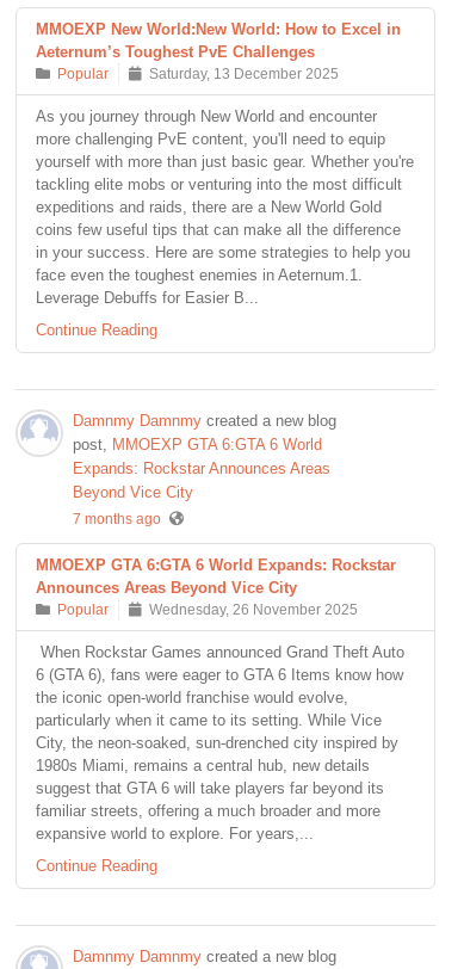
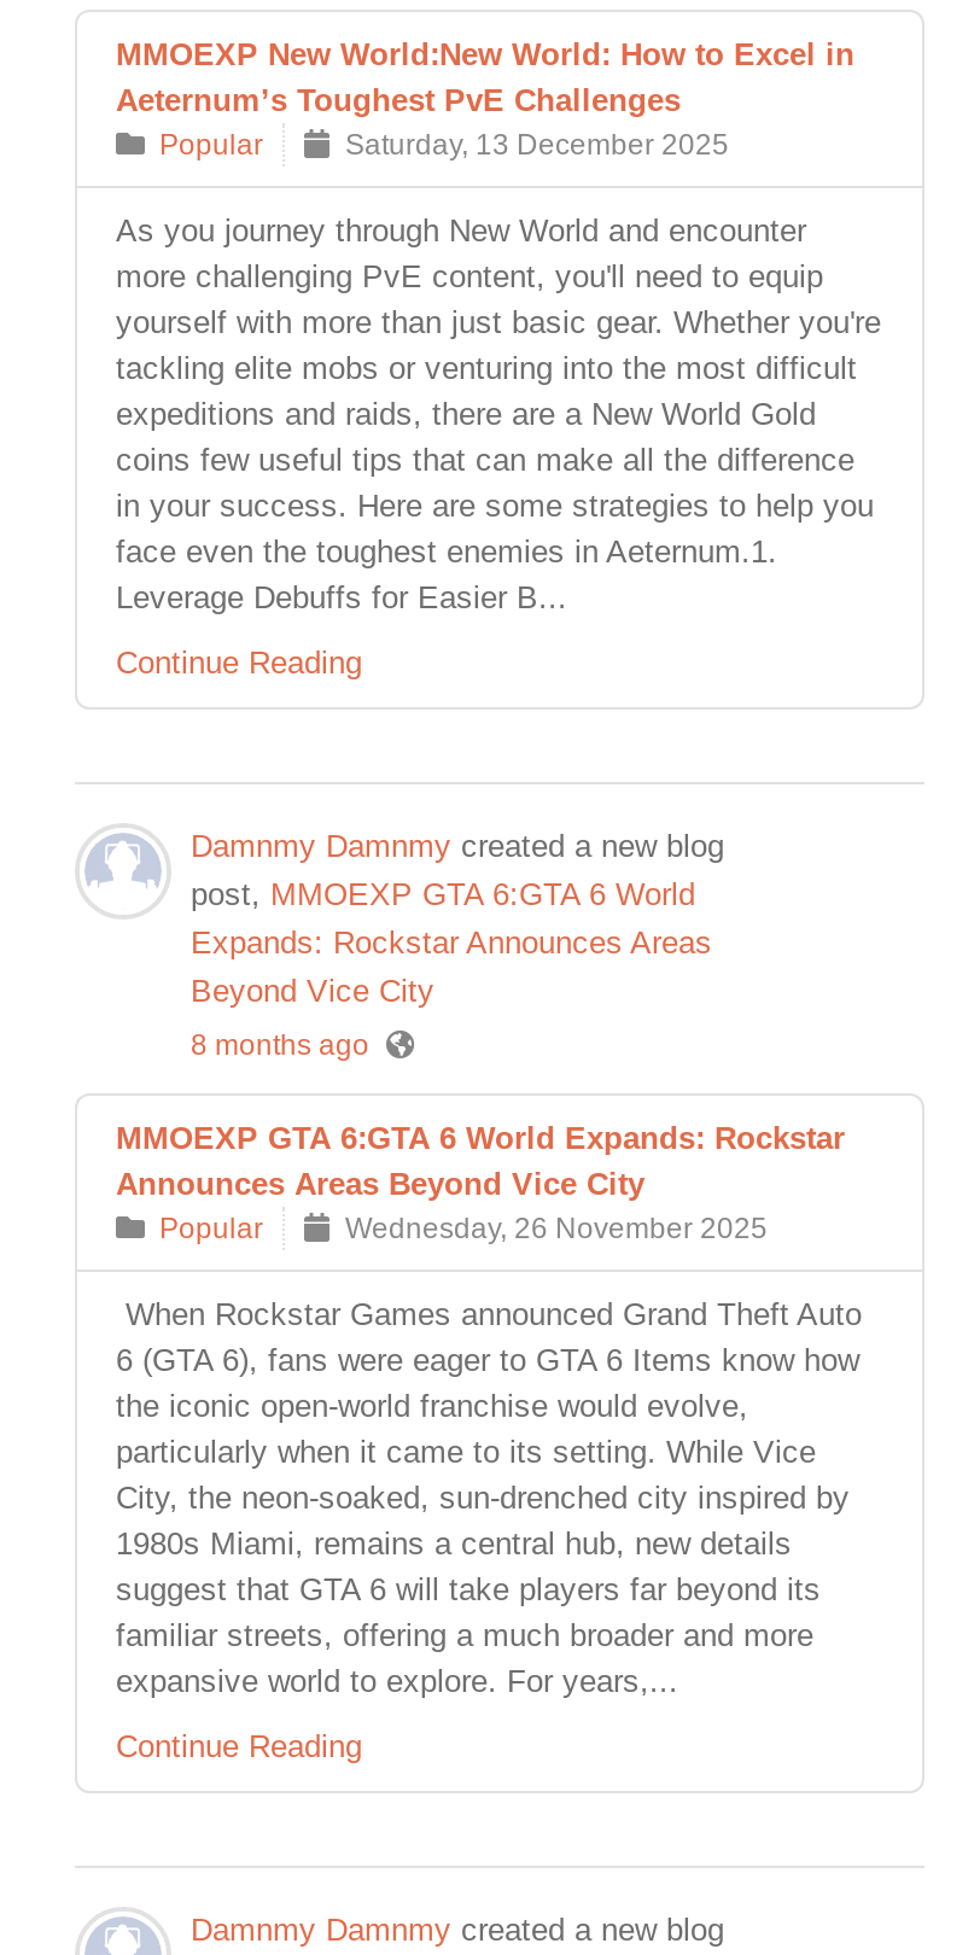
[73,510,161,527] 7 months ago -> [191,1027,369,1061] 8 months ago

